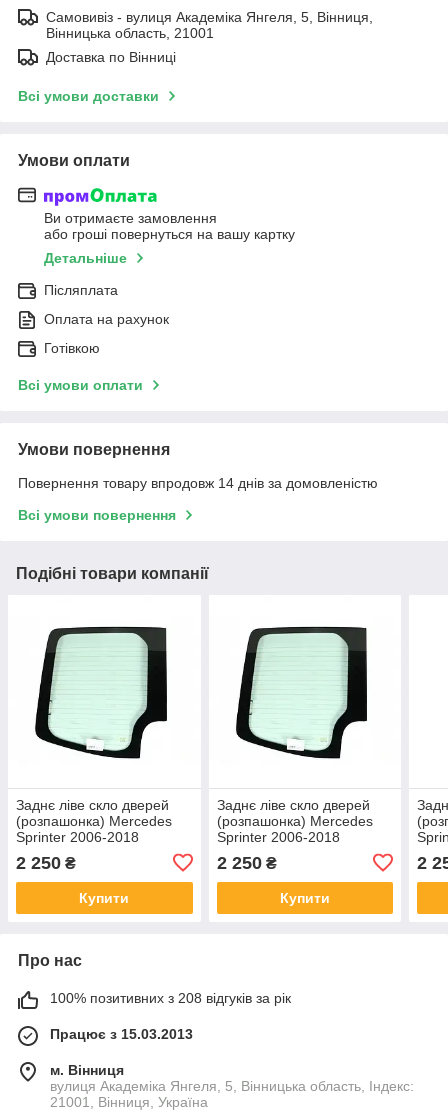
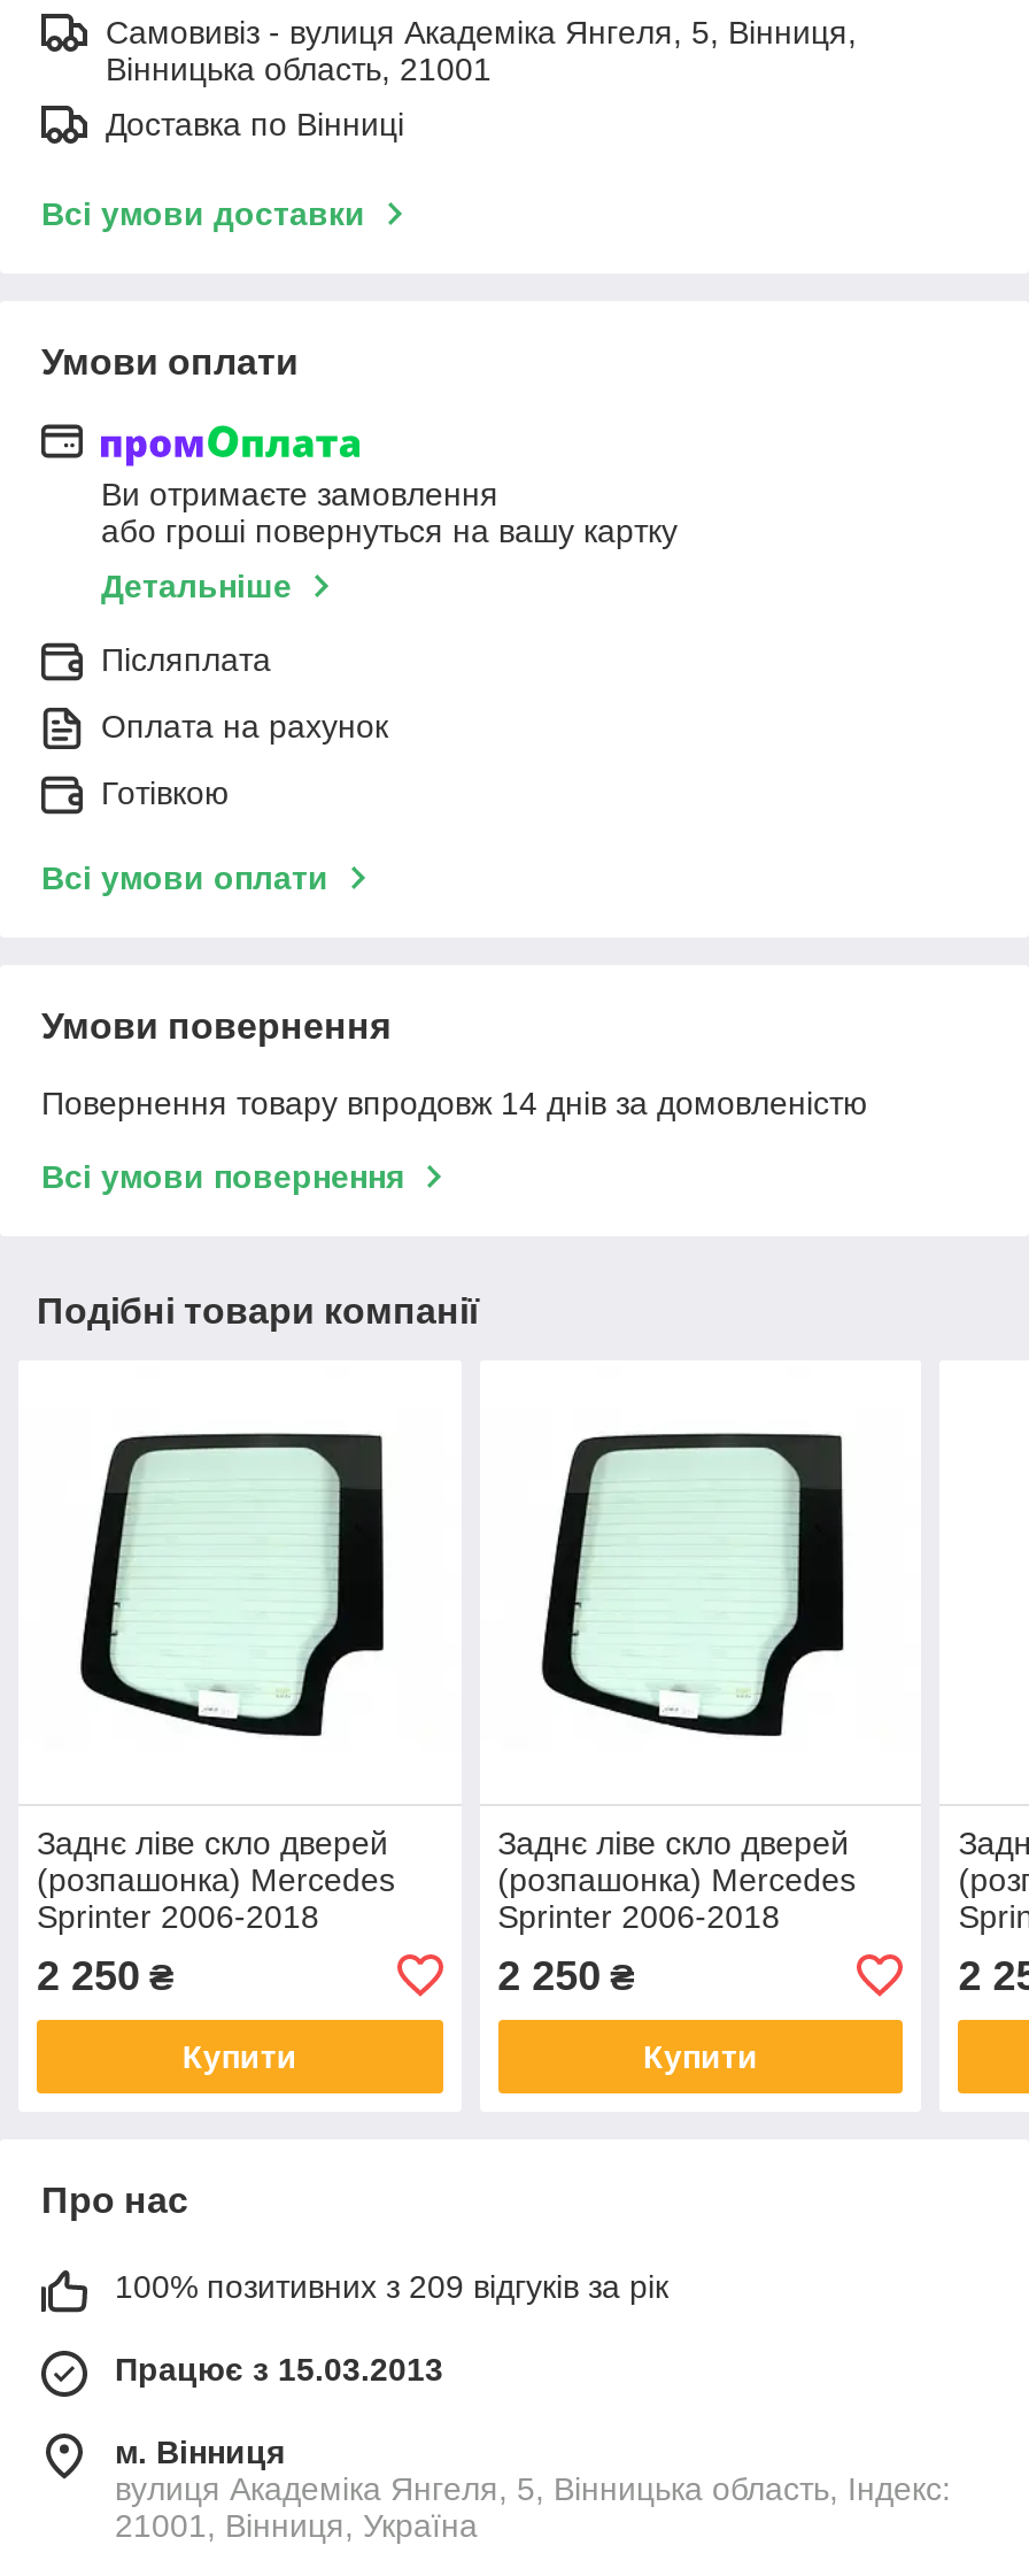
[50,990,291,1006] 100% позитивних з 208 відгуків за рік -> [115,2268,668,2304] 100% позитивних з 209 відгуків за рік

